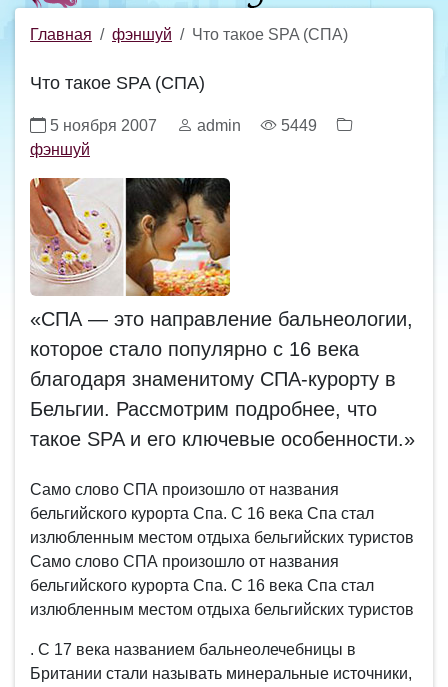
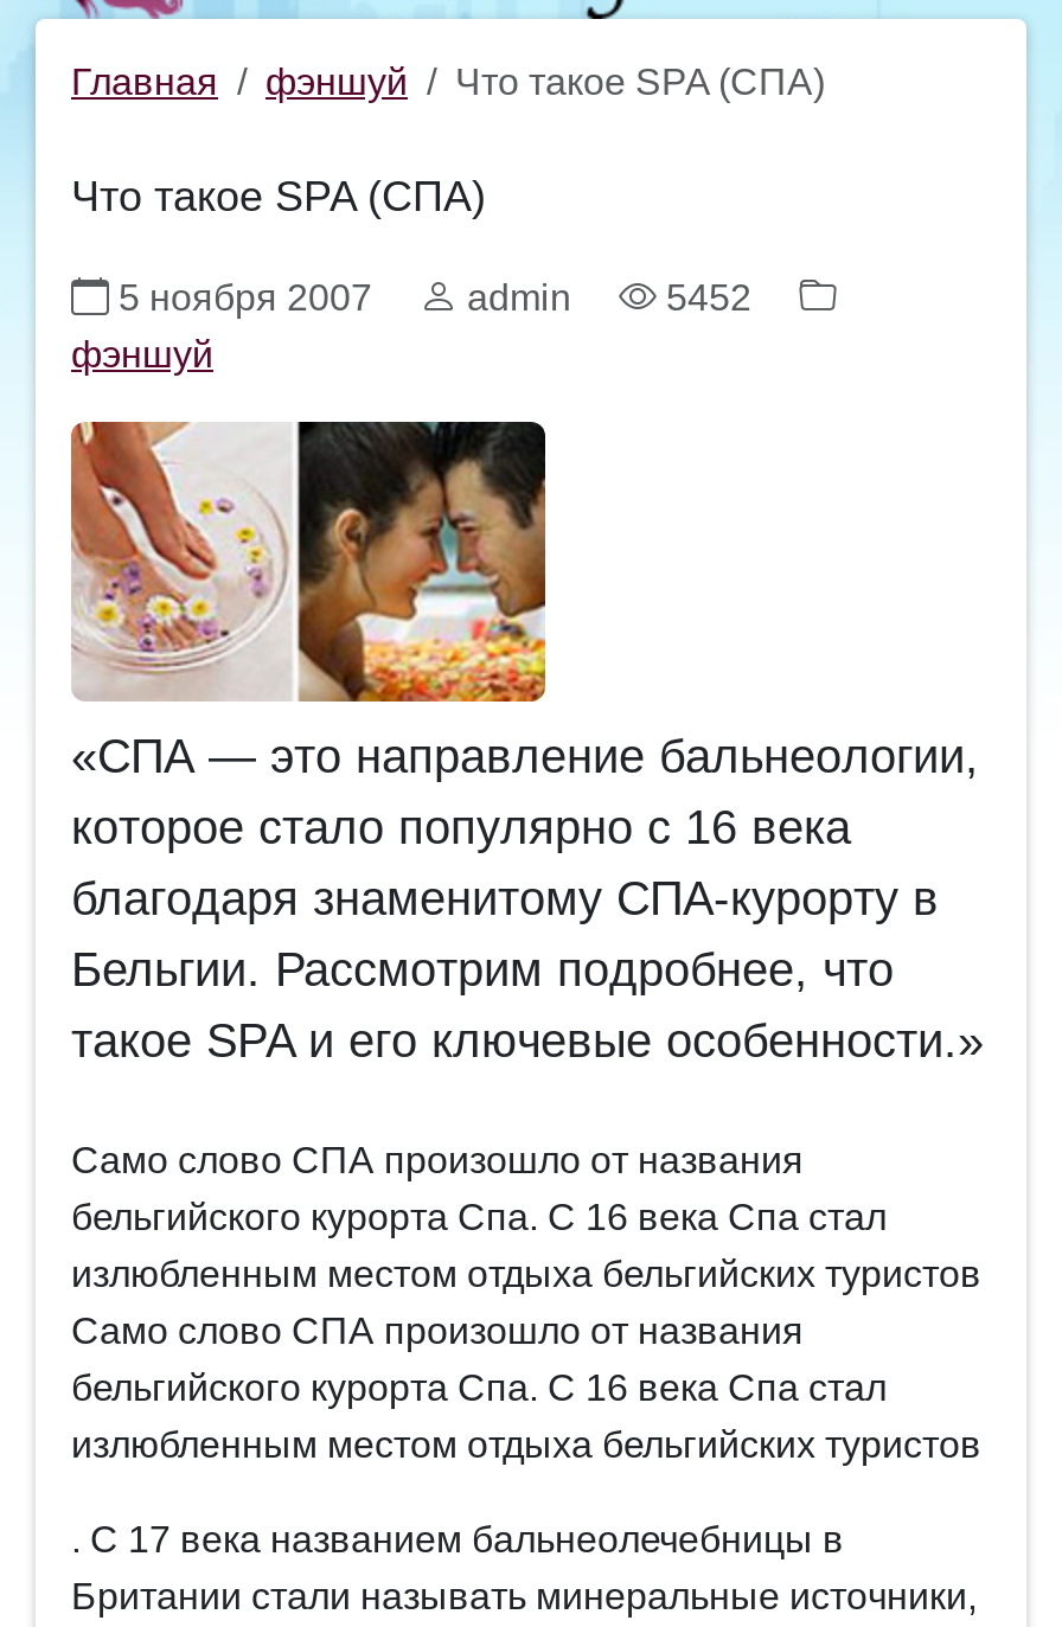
[281,117,317,134] 5449 -> [666,277,751,318] 5452

